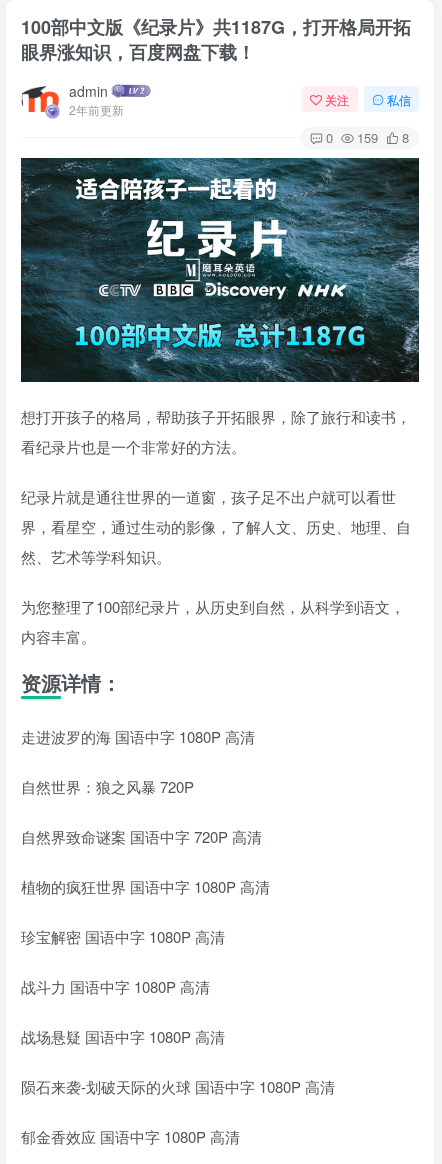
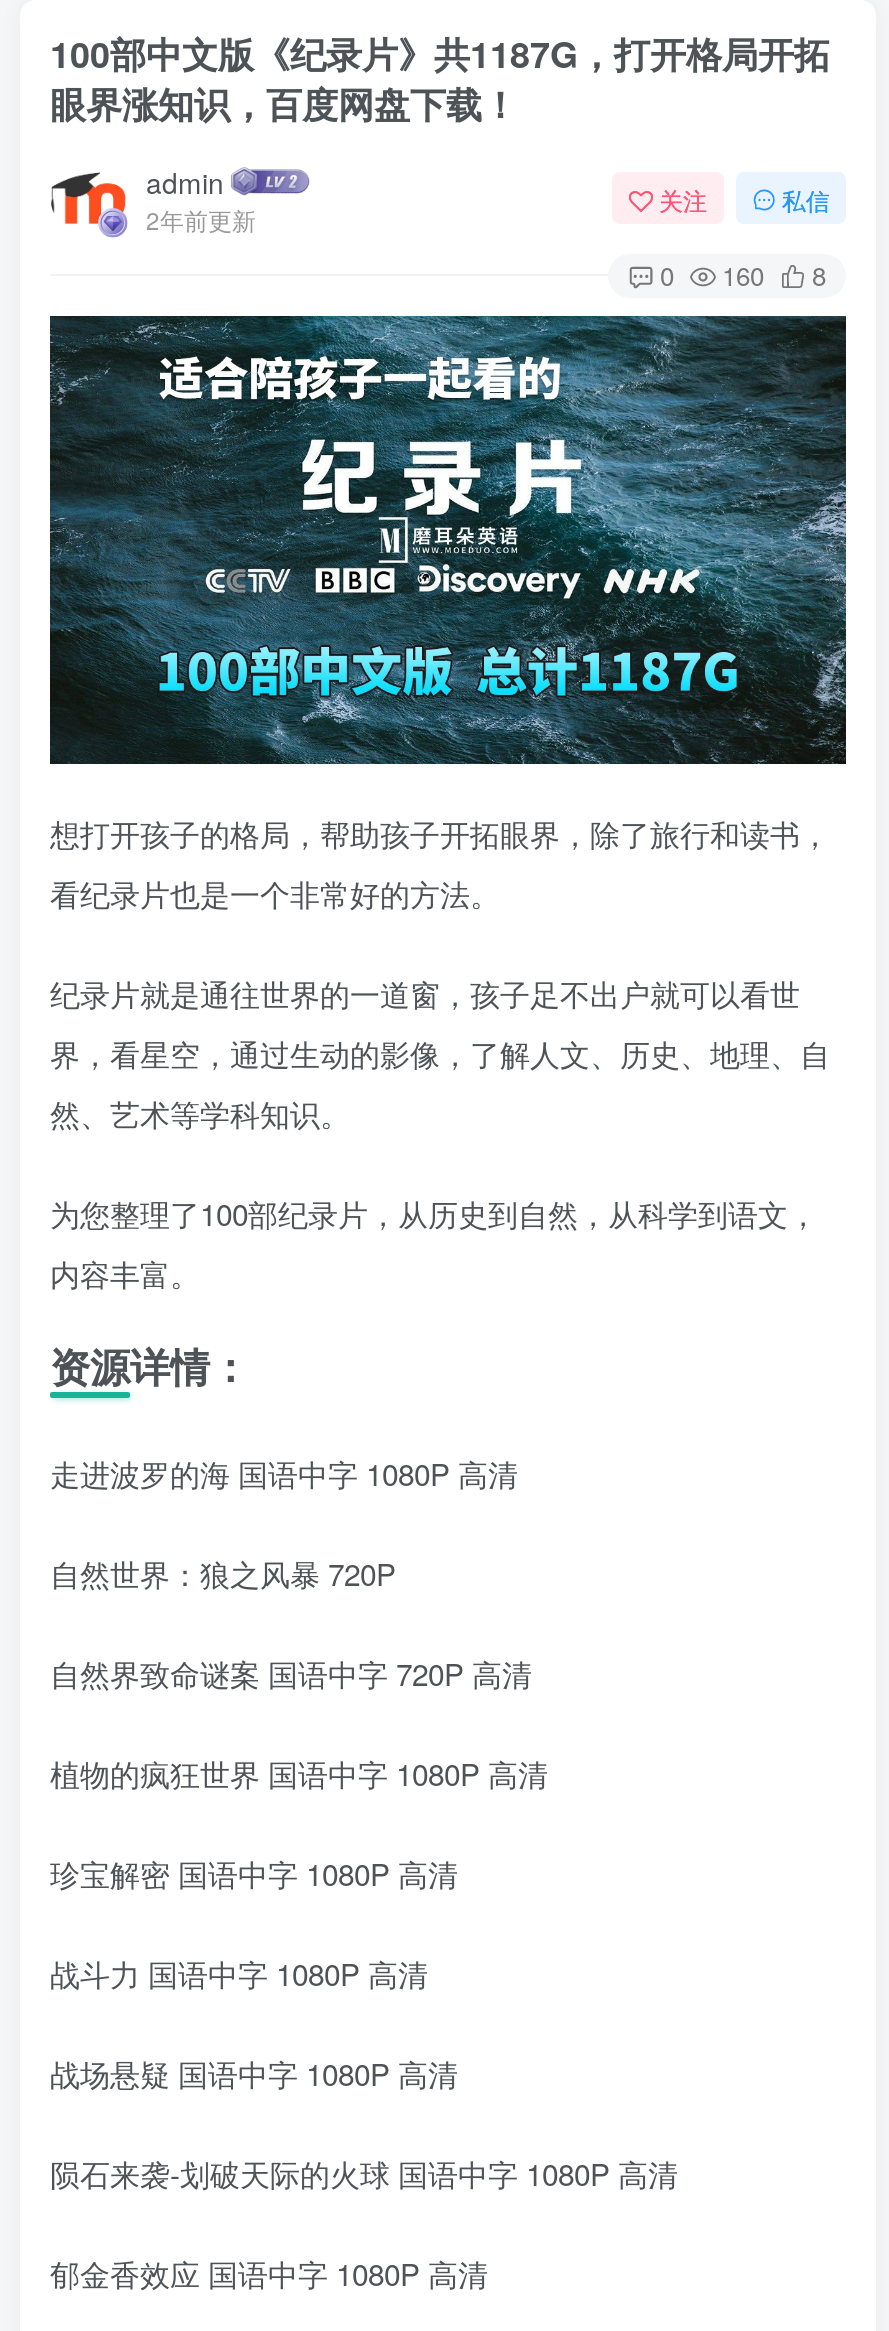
[326,128,409,147] 0 159 8 -> [660,256,826,294] 0 160 8

